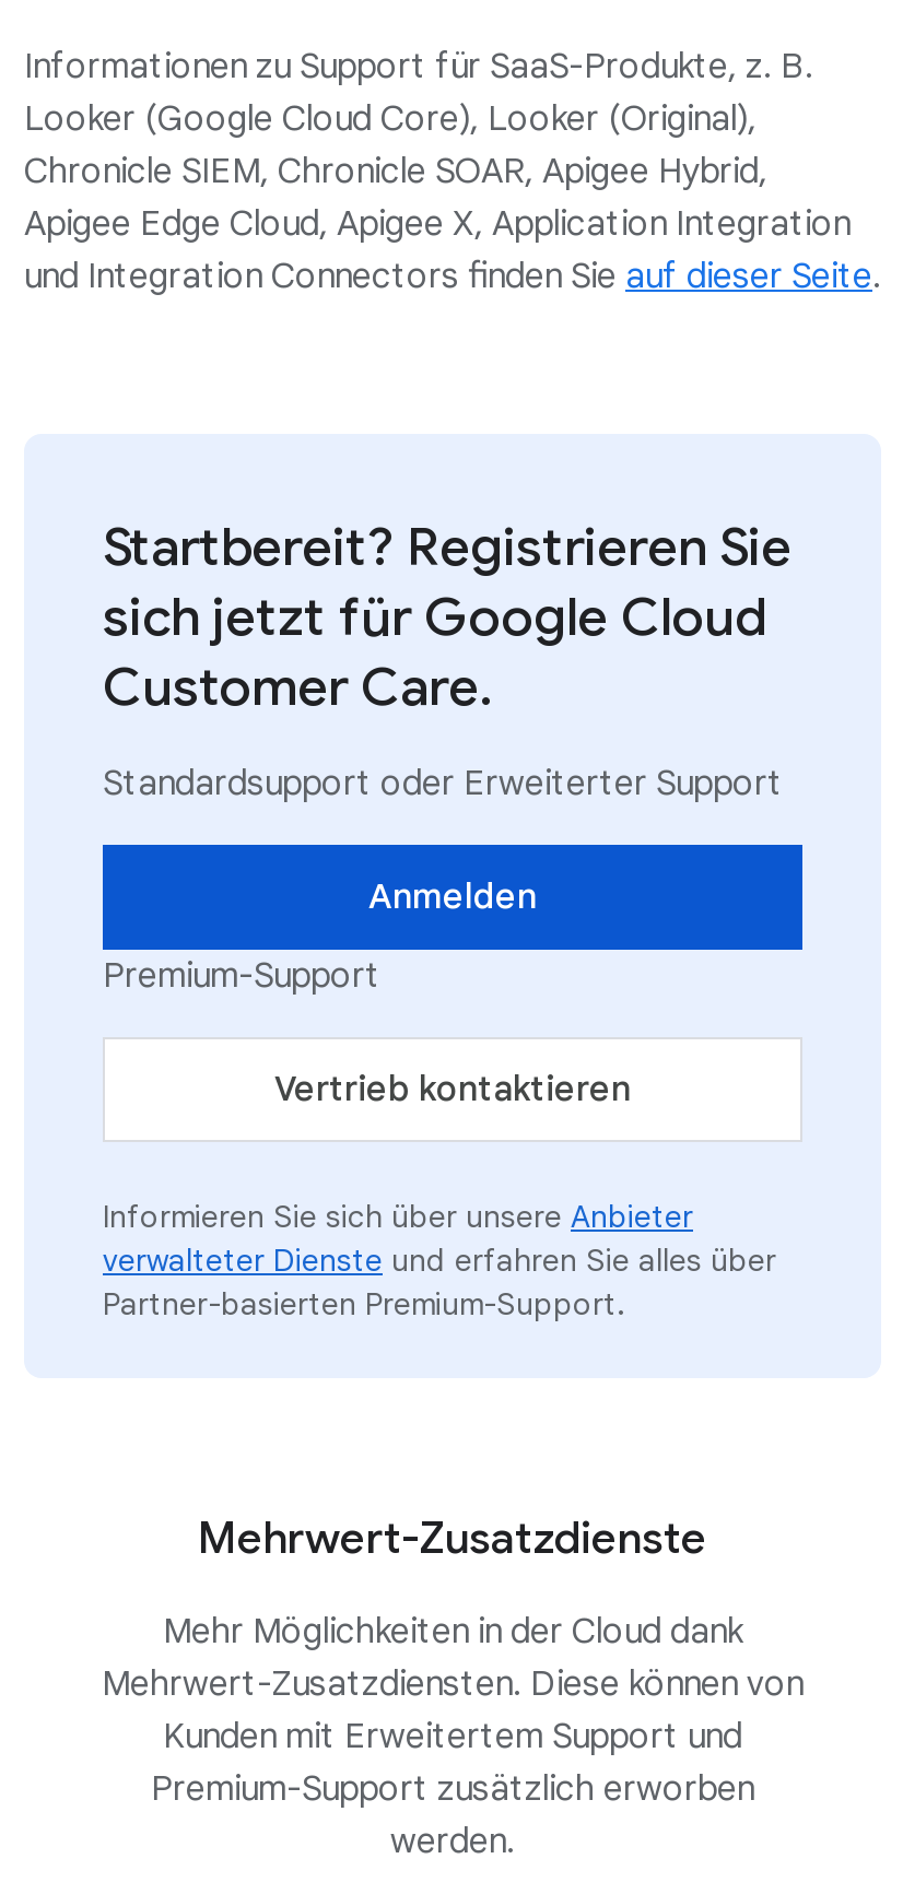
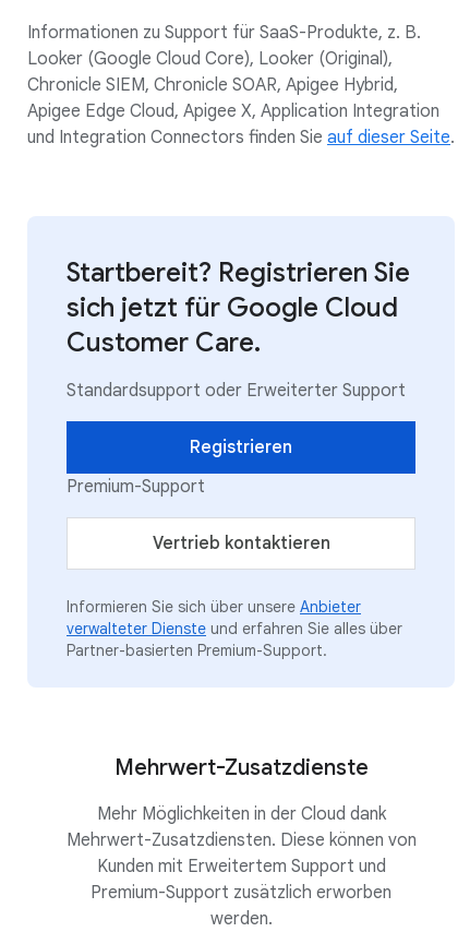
[368,874,537,918] Anmelden -> [190,436,292,458] Registrieren

